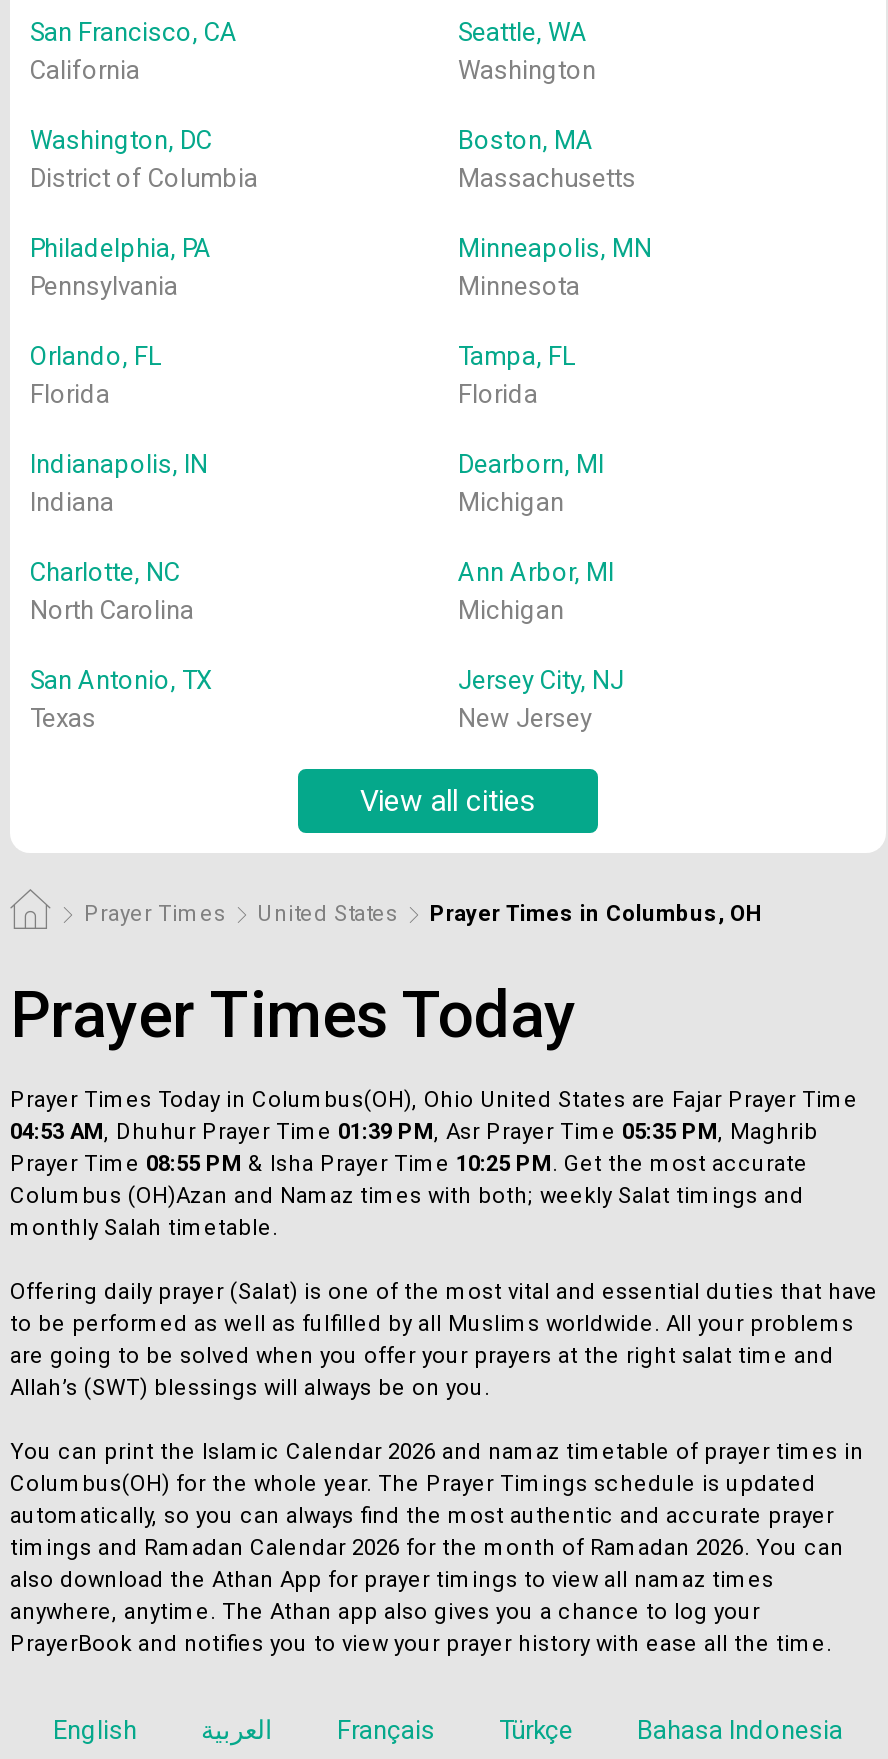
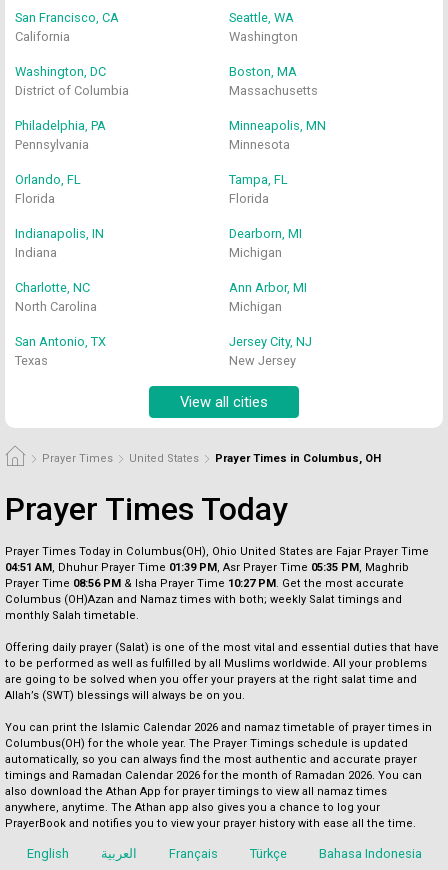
[10,1119,818,1145] 04:53 AM, Dhuhur Prayer Time 01:39 PM, Asr Prayer Time 05:35 PM, Maghrib -> [5,561,409,574] 04:51 AM, Dhuhur Prayer Time 01:39 PM, Asr Prayer Time 05:35 PM, Maghrib
[10,1151,808,1177] Prayer Time 08:55 PM & Isha Prayer Time 10:25 PM. Get the most accurate -> [5,577,404,590] Prayer Time 08:56 PM & Isha Prayer Time 10:27 PM. Get the most accurate

